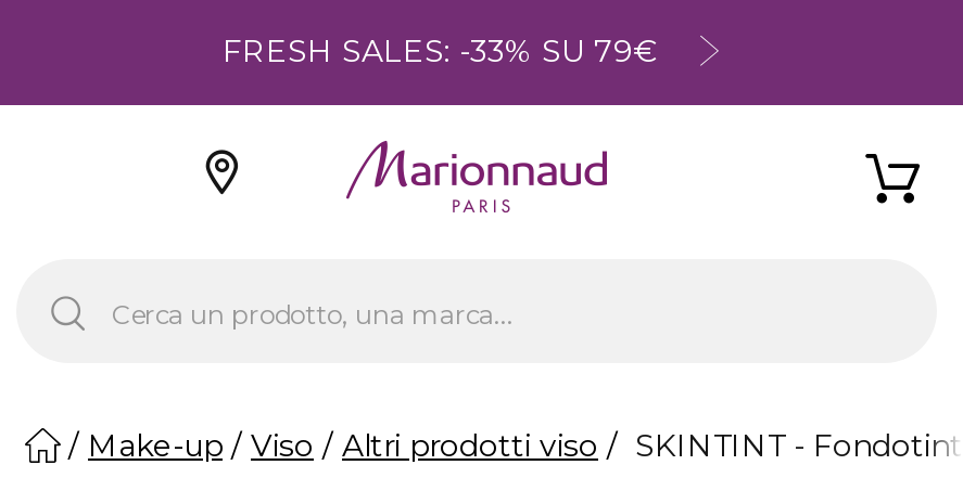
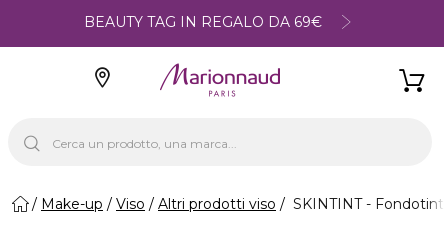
[223,30,657,69] FRESH SALES: -33% SU 79€ -> [84,12,322,30] BEAUTY TAG IN REGALO DA 69€

